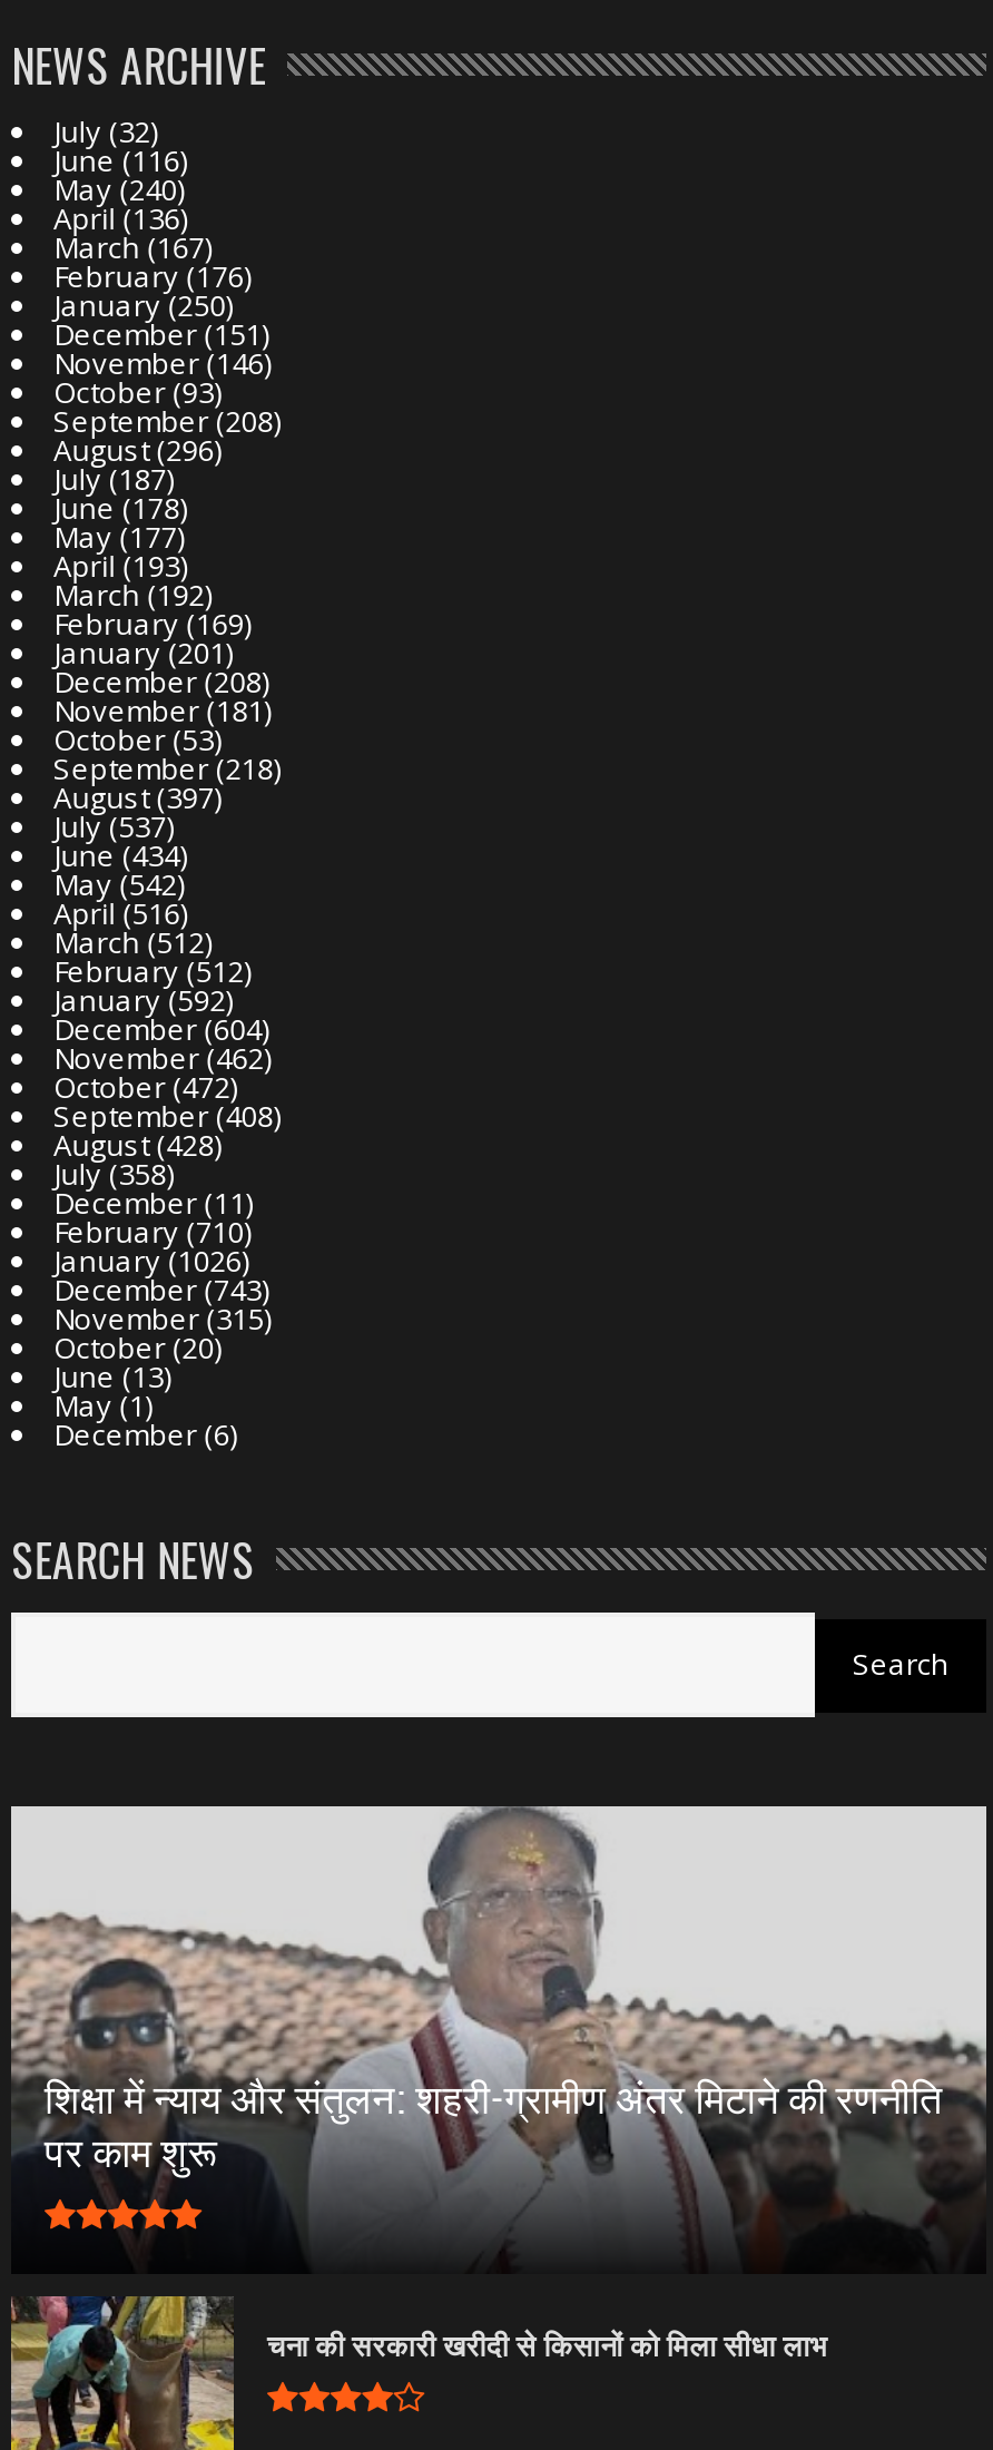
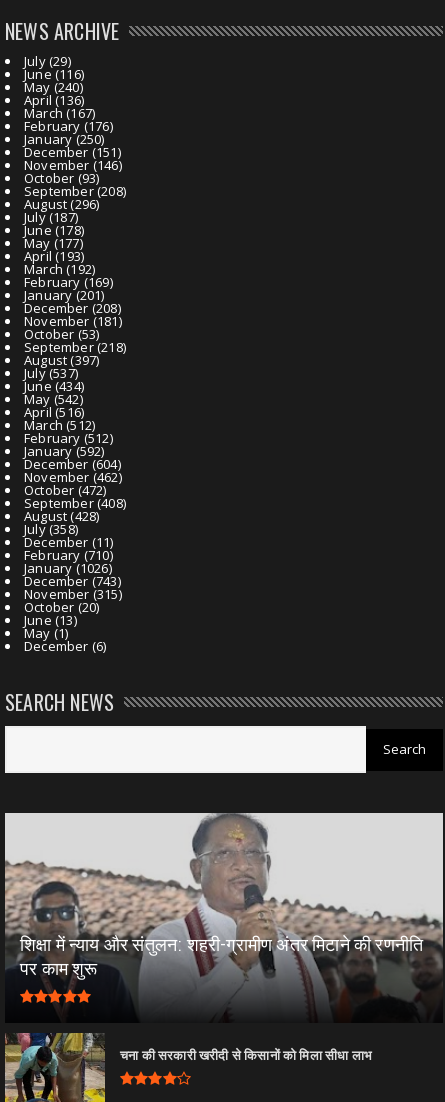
[53,111,158,151] July (32) -> [24,52,71,70] July (29)

